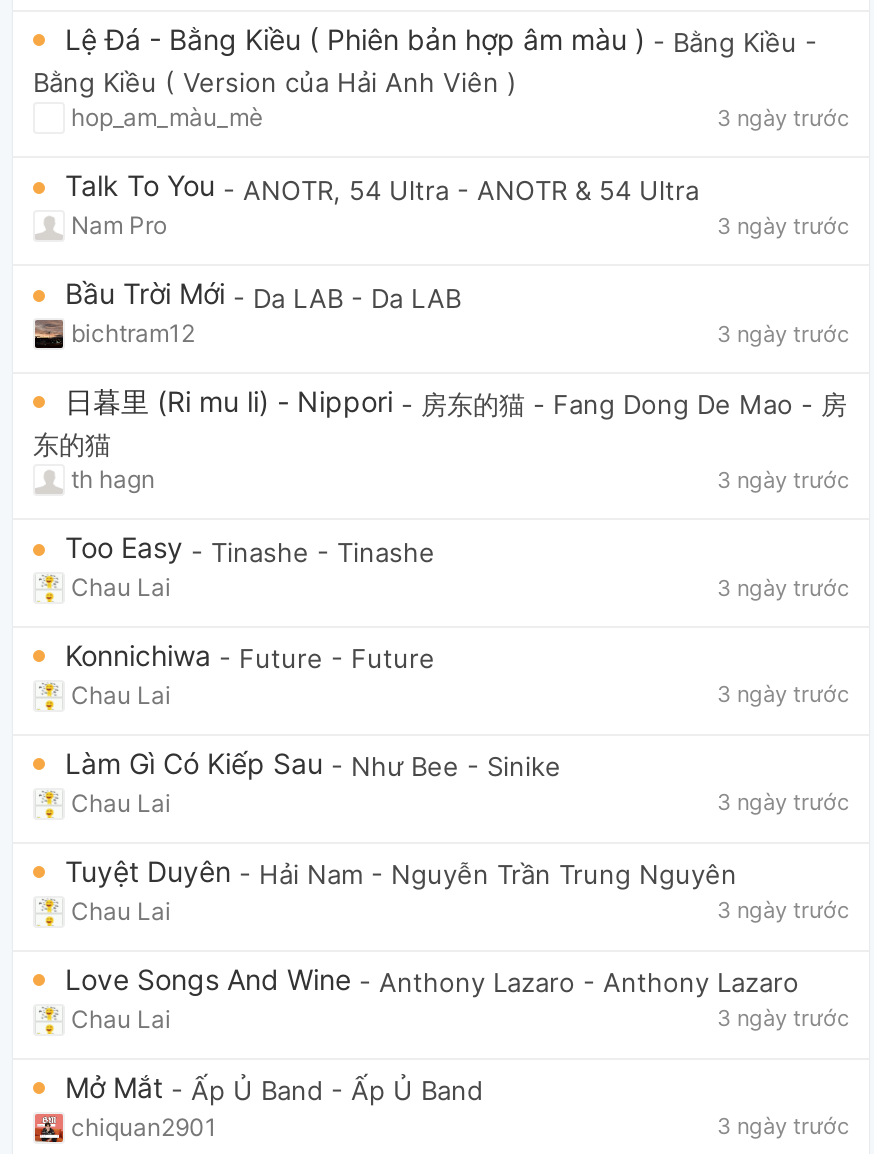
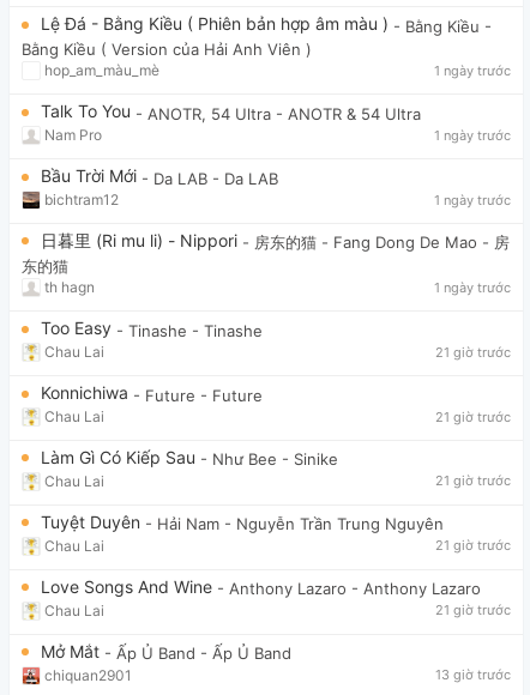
[717,103,849,131] 3 ngày trước -> [434,62,511,79] 1 ngày trước
[717,211,849,239] 3 ngày trước -> [434,127,511,143] 1 ngày trước
[717,319,849,347] 3 ngày trước -> [434,191,511,208] 1 ngày trước
[717,465,849,493] 3 ngày trước -> [434,279,511,296] 1 ngày trước
[717,573,849,601] 3 ngày trước -> [435,343,511,360] 21 giờ trước
[717,681,849,709] 3 ngày trước -> [435,408,511,425] 21 giờ trước
[717,789,849,817] 3 ngày trước -> [435,473,511,489] 21 giờ trước
[717,897,849,925] 3 ngày trước -> [435,537,511,554] 21 giờ trước
[717,1005,849,1033] 3 ngày trước -> [435,602,511,619] 21 giờ trước
[717,1112,849,1140] 3 ngày trước -> [435,666,511,683] 13 giờ trước

